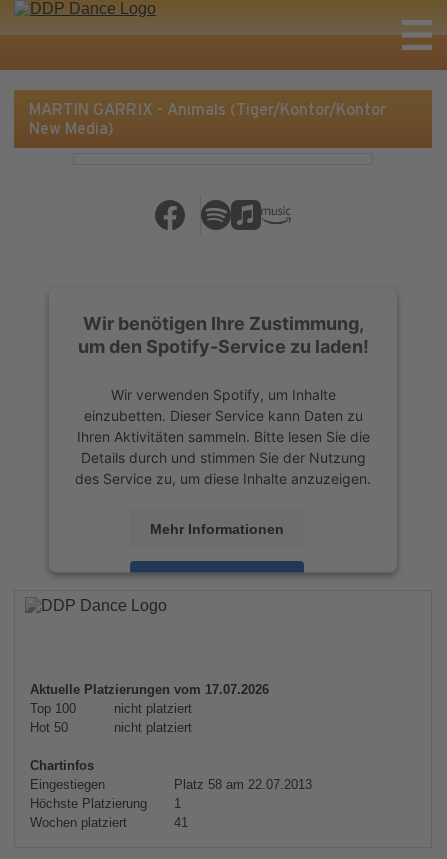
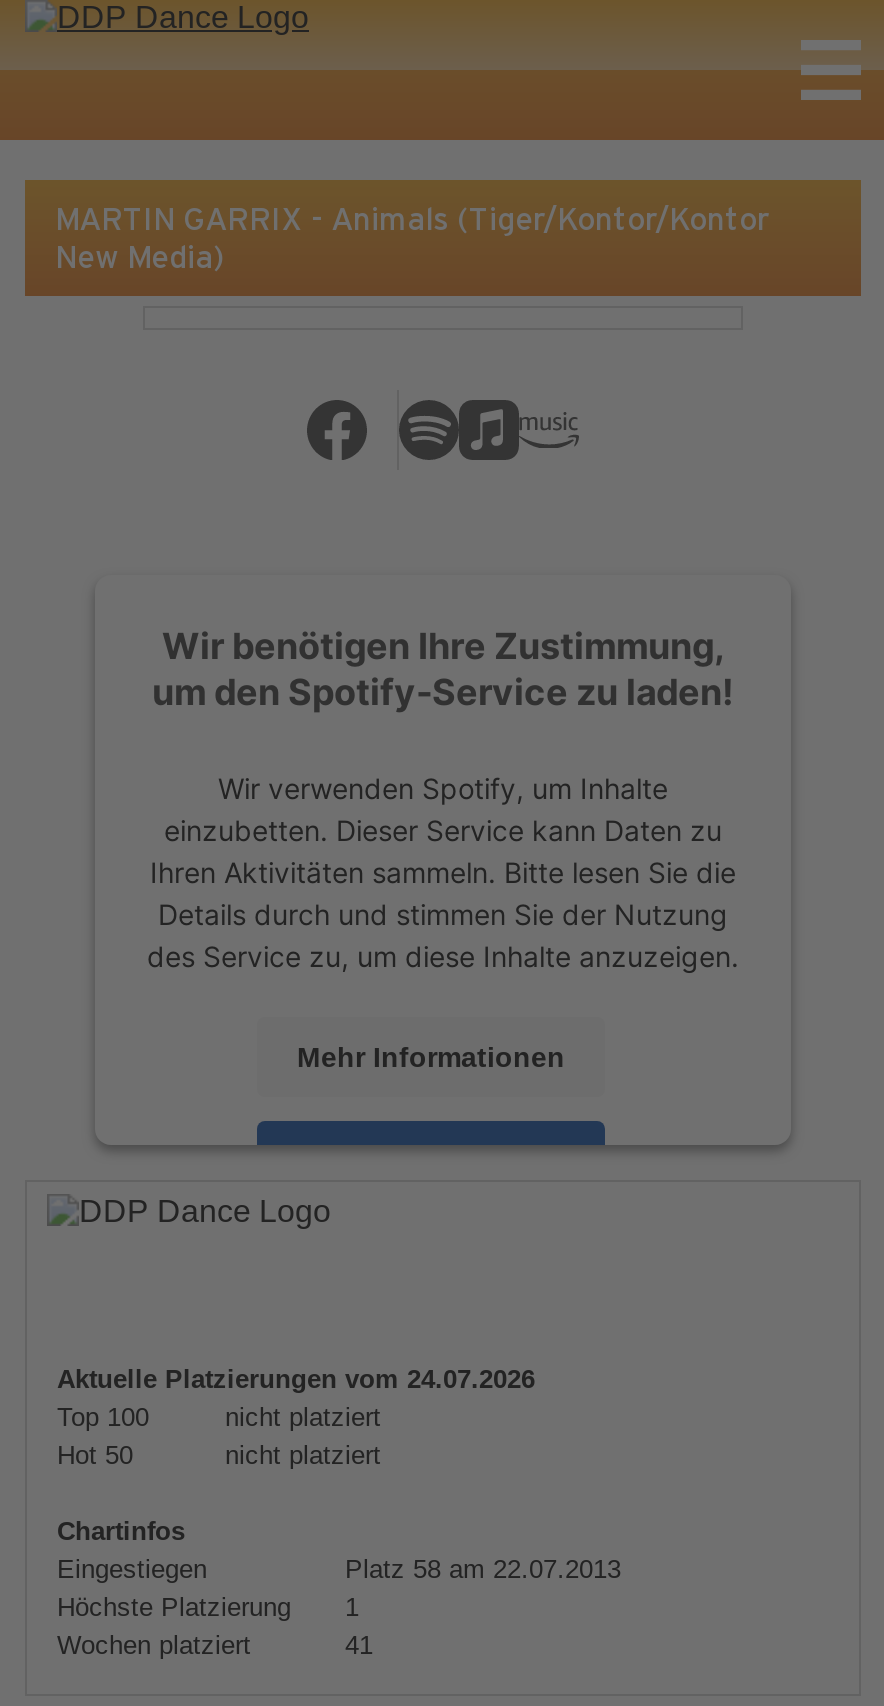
[30,682,269,697] Aktuelle Platzierungen vom 17.07.2026 -> [57,1364,535,1394] Aktuelle Platzierungen vom 24.07.2026

